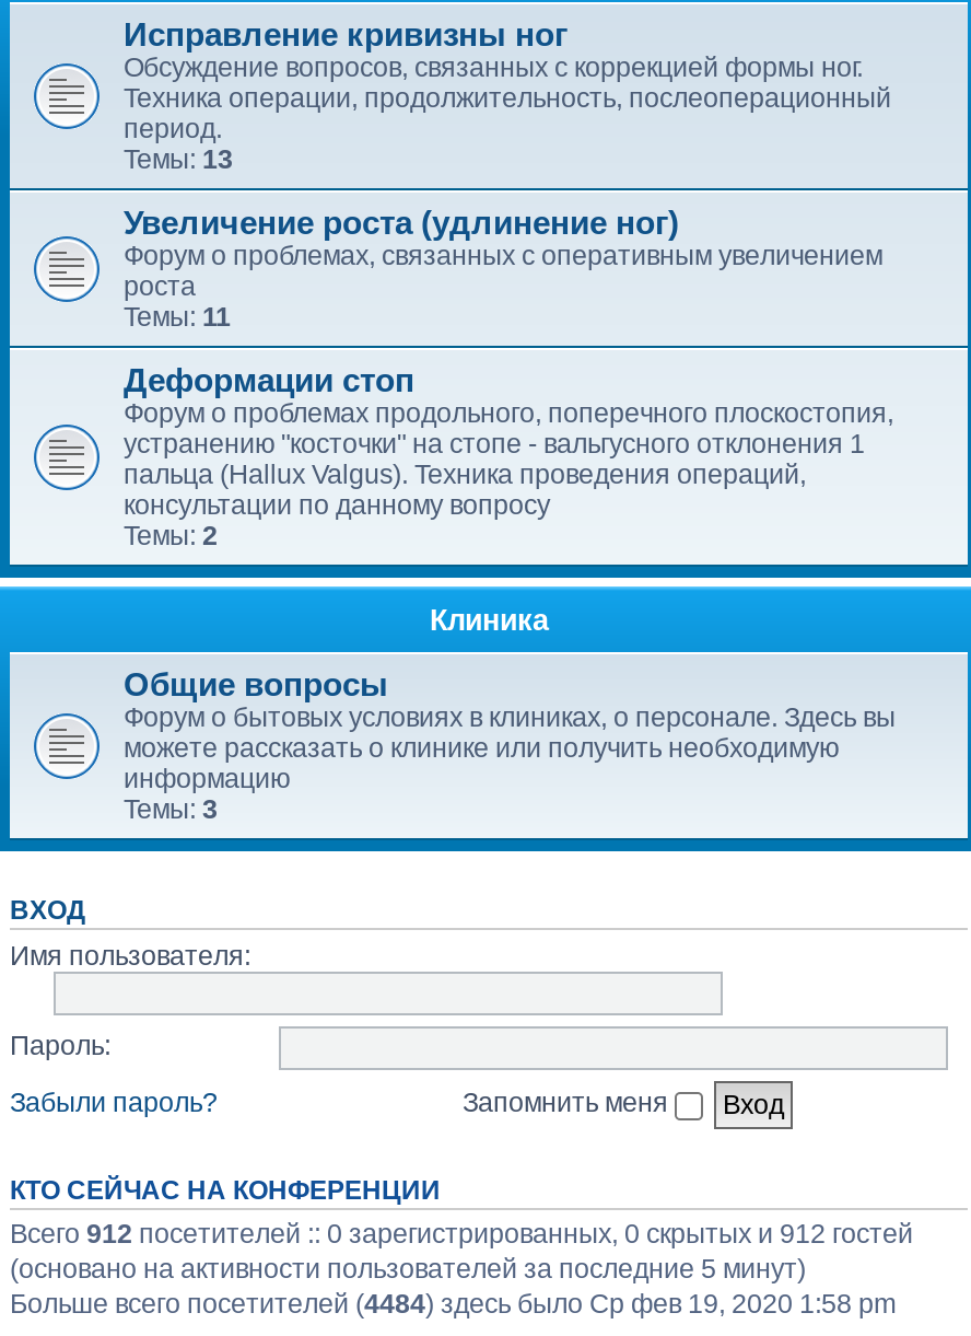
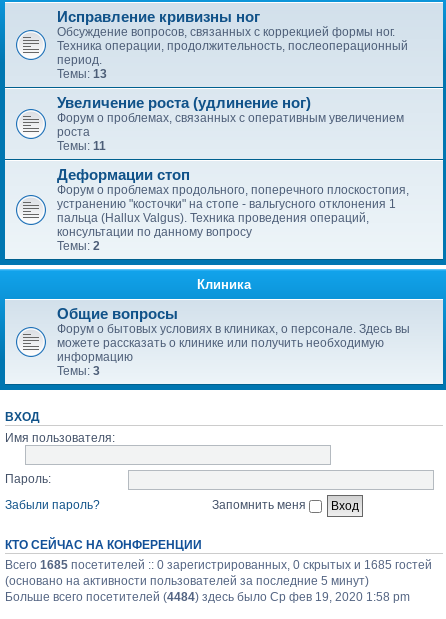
[10,1218,913,1248] Всего 912 посетителей :: 0 зарегистрированных, 0 скрытых и 912 гостей -> [5,557,432,571] Всего 1685 посетителей :: 0 зарегистрированных, 0 скрытых и 1685 гостей

